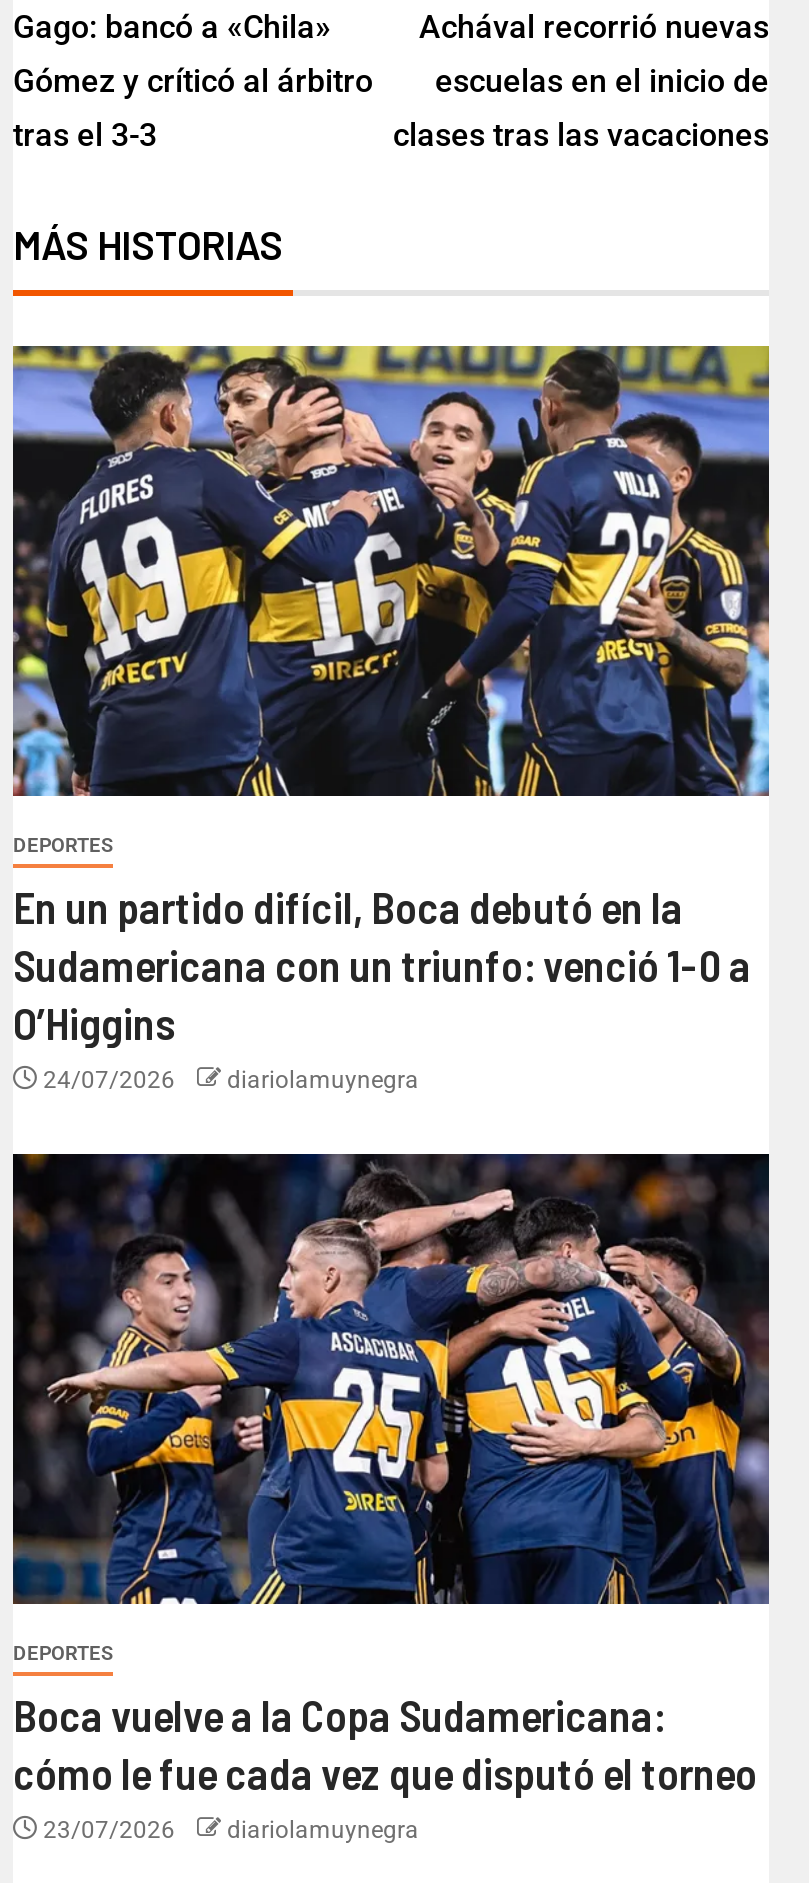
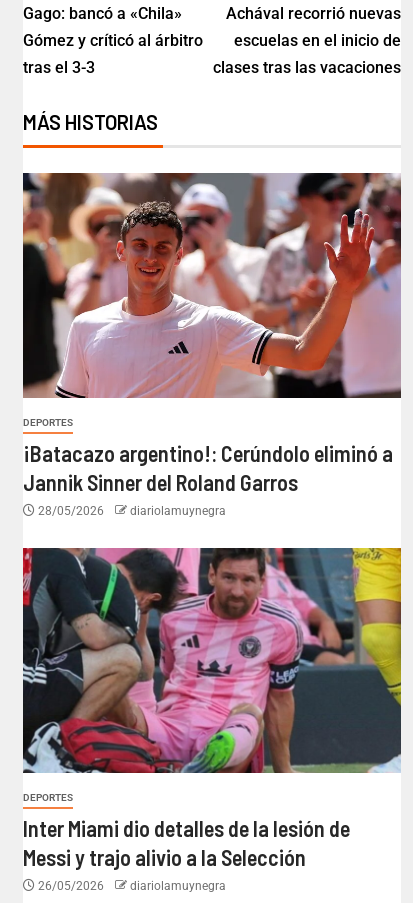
[11,344,771,798] [image] -> [22,172,402,399] [image]
[13,879,751,1093] En un partido difícil, Boca debutó en la | Sudamericana con un triunfo: venció 1-0 a | O’Higgins | 24/07/2026 -> [23,440,393,518] ¡Batacazo argentino!: Cerúndolo eliminó a | Jannik Sinner del Roland Garros | 28/05/2026
[11,1152,771,1606] [image] -> [22,547,402,774] [image]
[13,1687,757,1843] Boca vuelve a la Copa Sudamericana: | cómo le fue cada vez que disputó el torneo | 23/07/2026 -> [23,815,350,893] Inter Miami dio detalles de la lesión de | Messi y trajo alivio a la Selección | 26/05/2026

